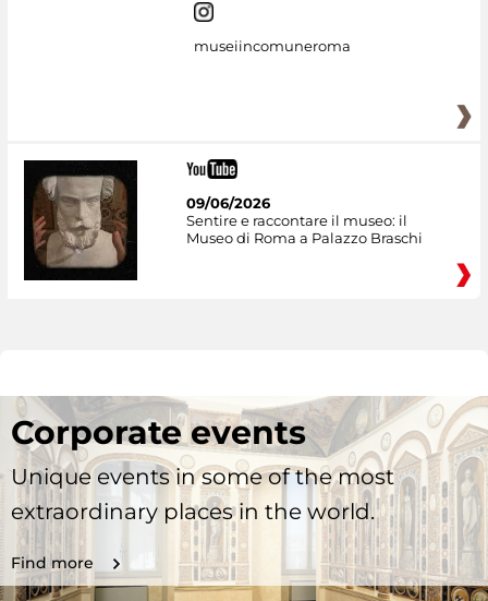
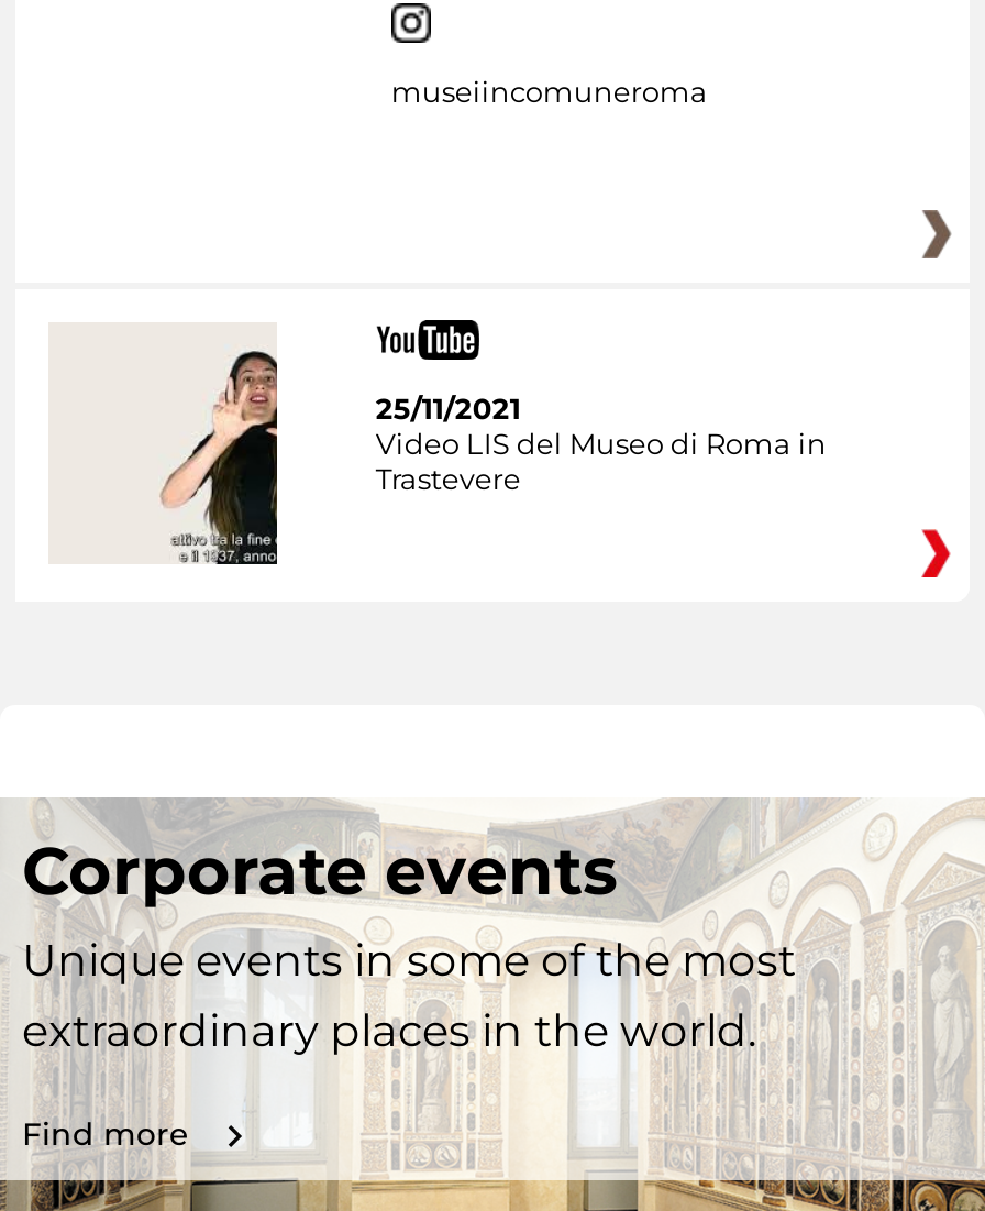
[23,159,138,281] [image] -> [48,322,279,564] [image]
[186,194,423,246] 09/06/2026 | Sentire e raccontare il museo: il | Museo di Roma a Palazzo Braschi -> [376,390,826,496] 25/11/2021 | Video LIS del Museo di Roma in | Trastevere

